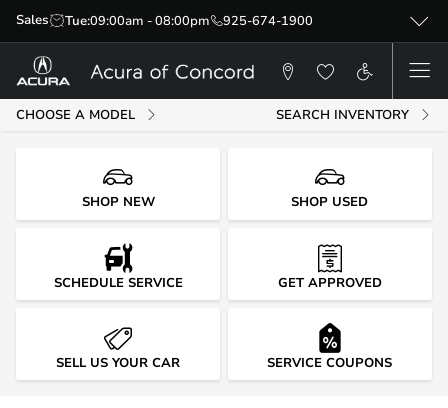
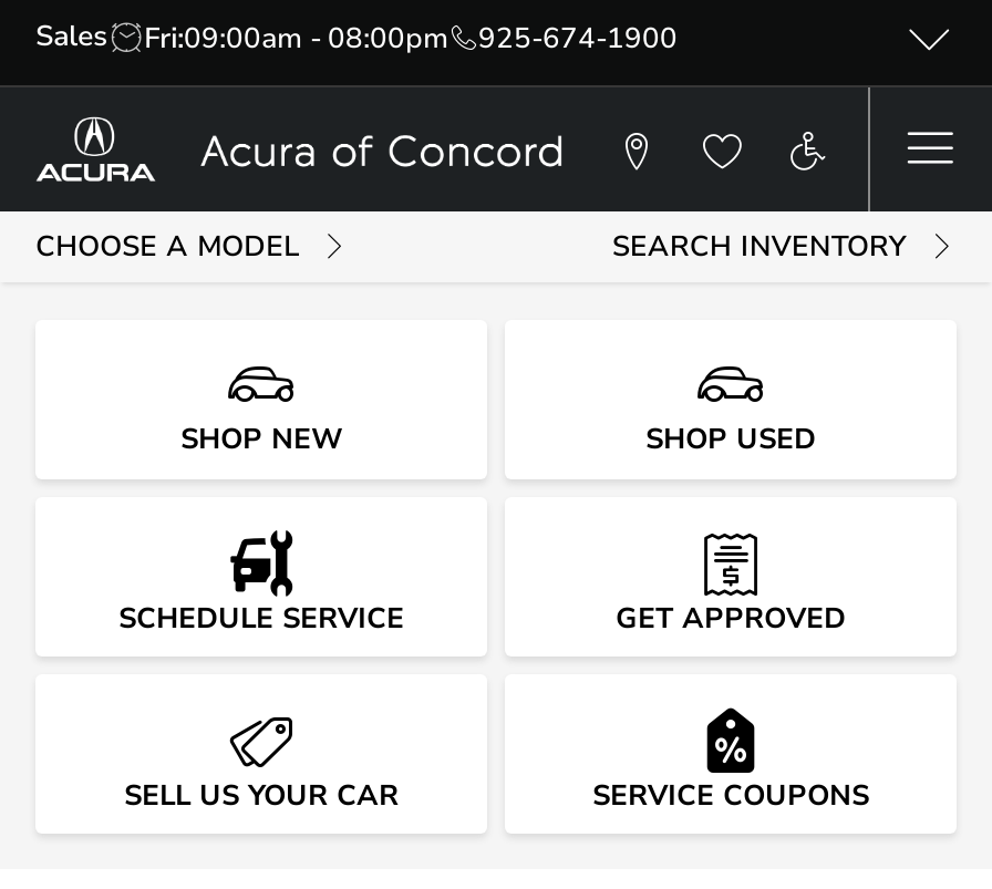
[16,11,313,30] Sales Tue:09:00am - 08:00pm 925-674-1900 -> [35,17,678,58] Sales Fri:09:00am - 08:00pm 925-674-1900

